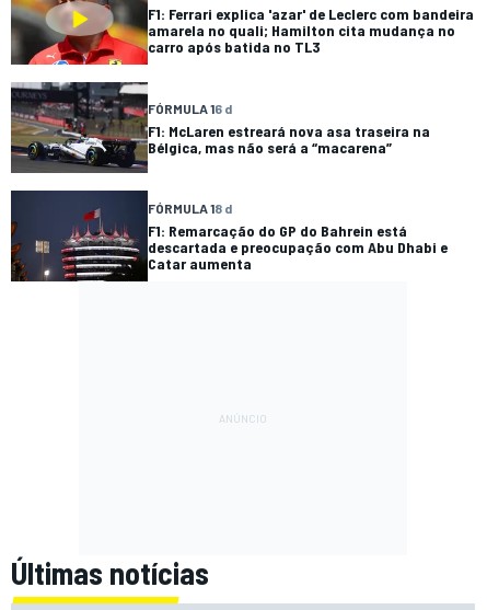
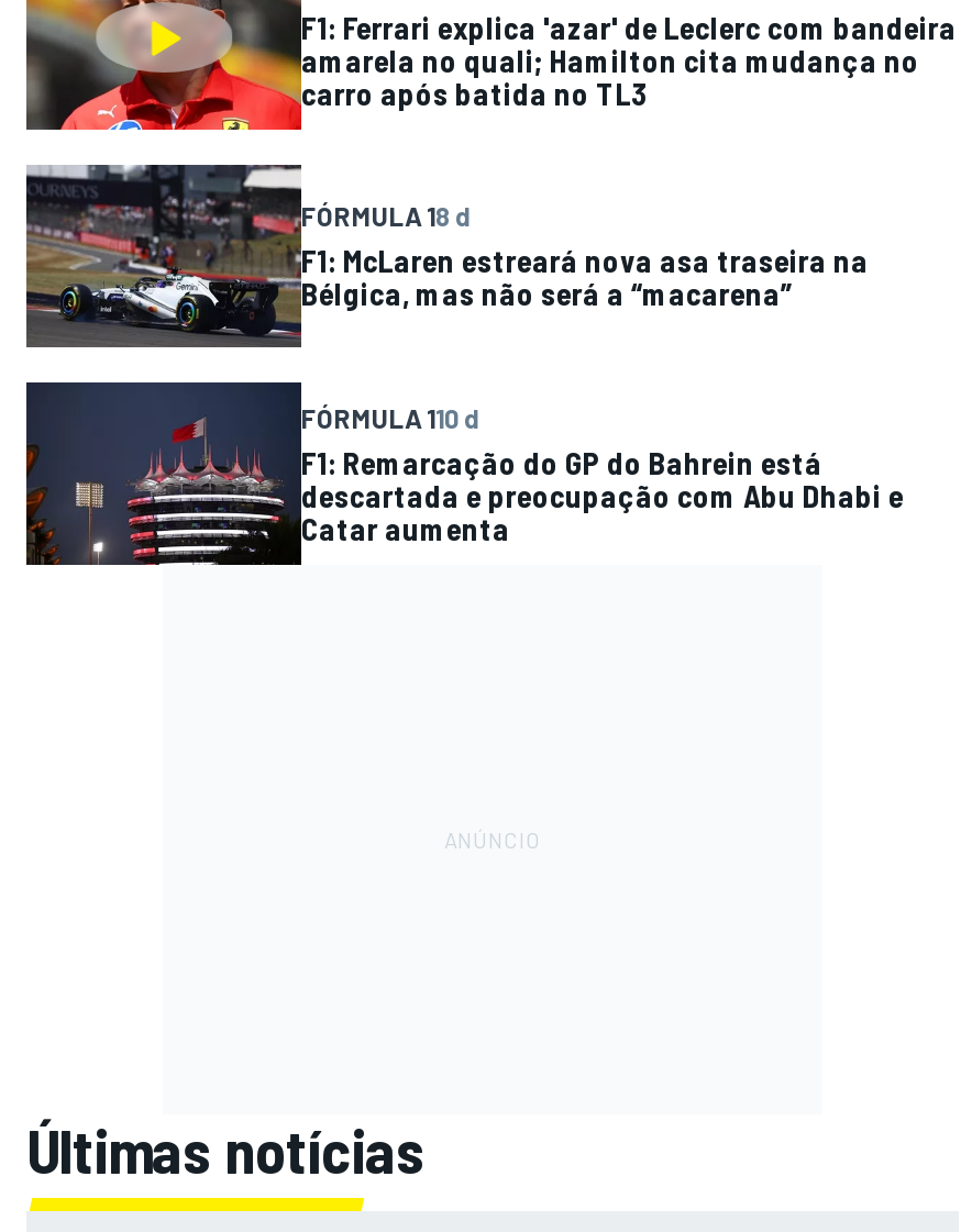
[148,100,232,116] FÓRMULA 16 d -> [301,201,471,232] FÓRMULA 18 d
[148,201,232,216] FÓRMULA 18 d -> [301,403,479,433] FÓRMULA 110 d

